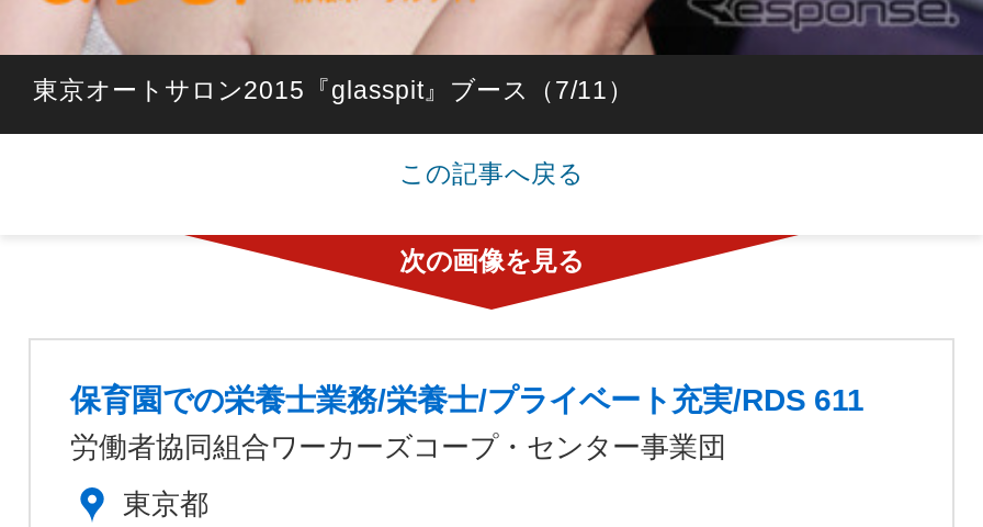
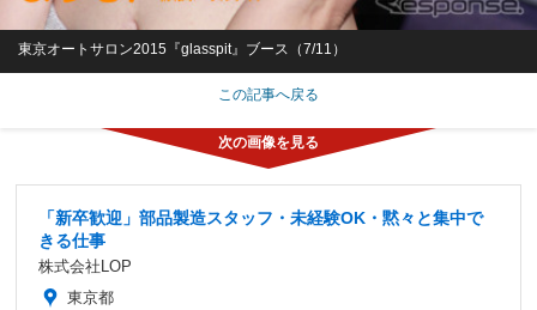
[70,381,865,462] 保育園での栄養士業務/栄養士/プライベート充実/RDS 611 | 労働者協同組合ワーカーズコープ・センター事業団 -> [38,208,483,275] 「新卒歓迎」部品製造スタッフ・未経験OK・黙々と集中で | きる仕事 | 株式会社LOP

